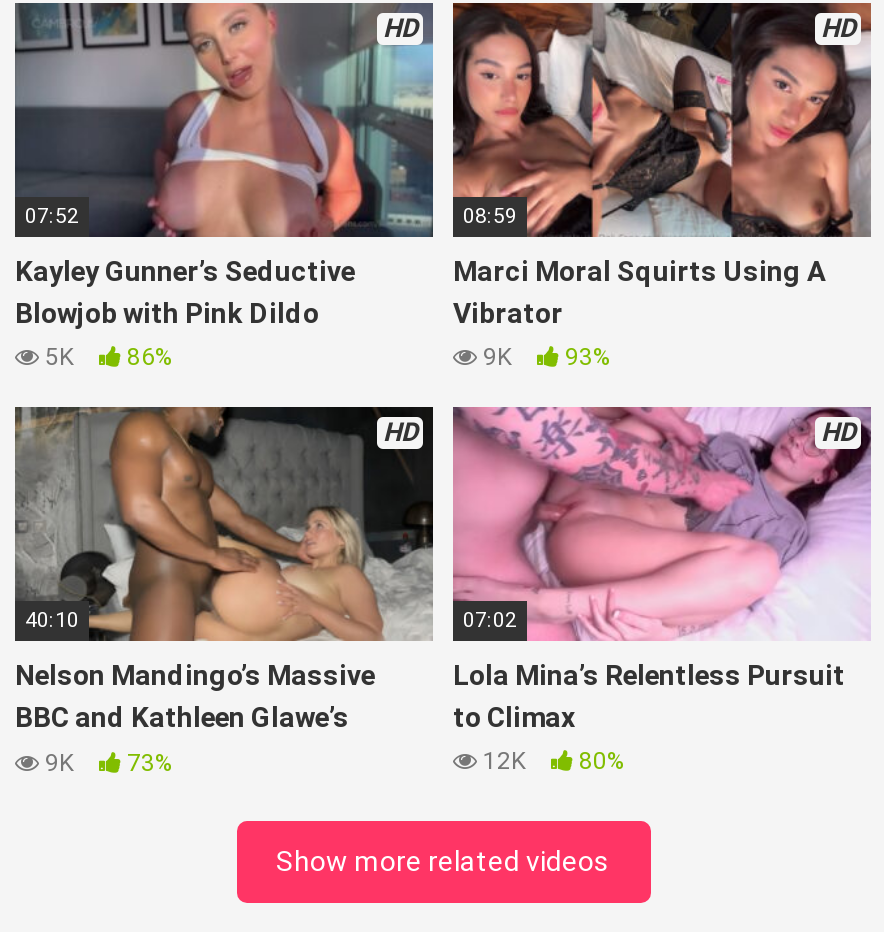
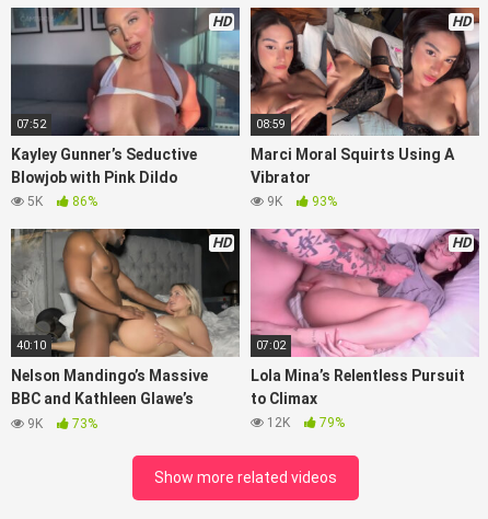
[477,747,625,775] 12K 80% -> [264,415,345,430] 12K 79%

